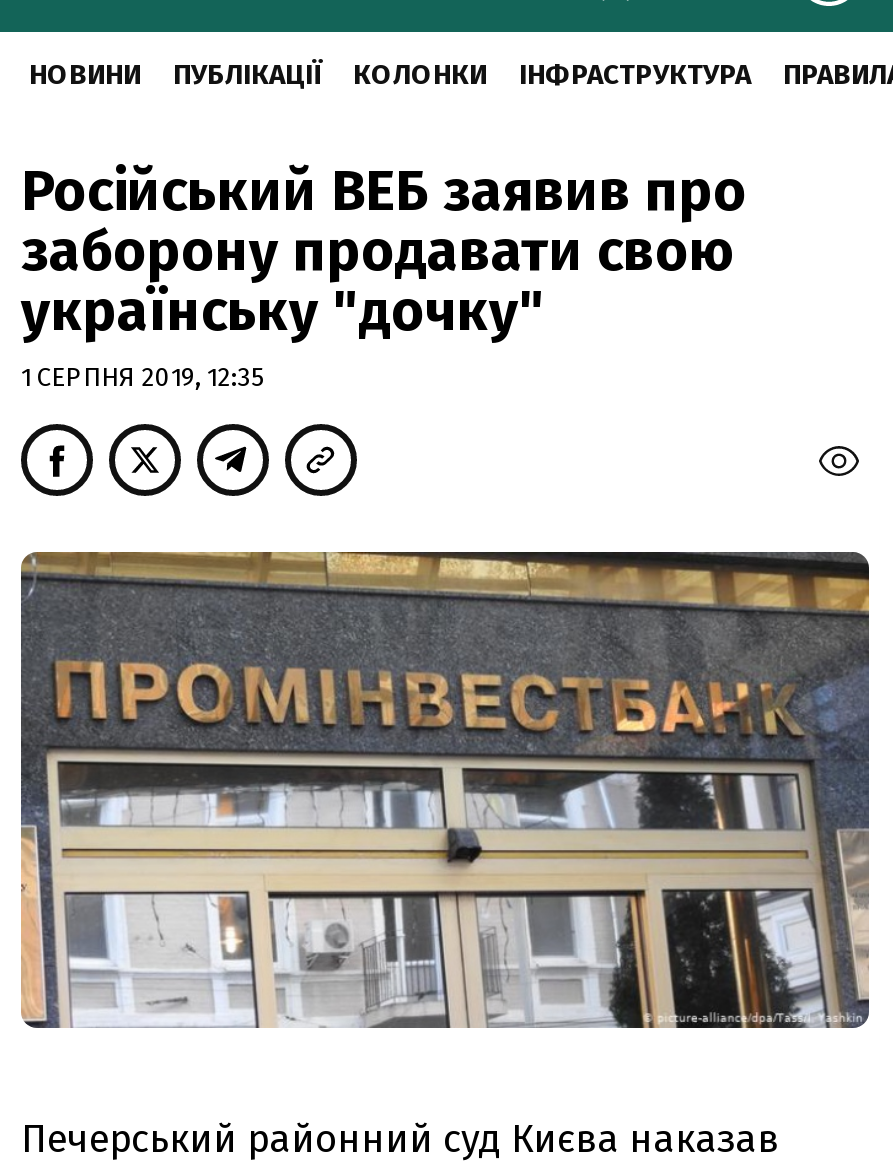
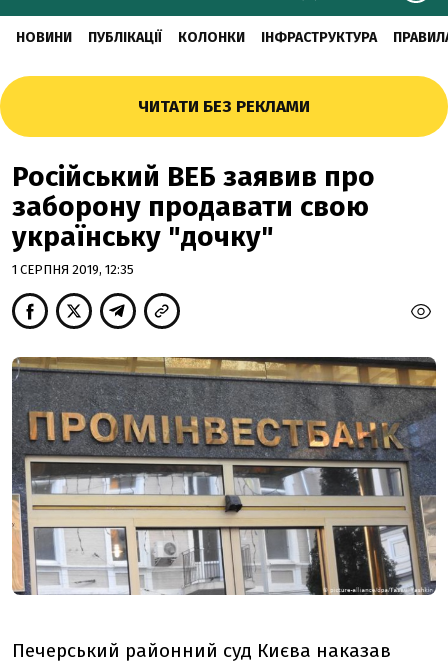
none -> [138,96,310,117] ЧИТАТИ БЕЗ РЕКЛАМИ

